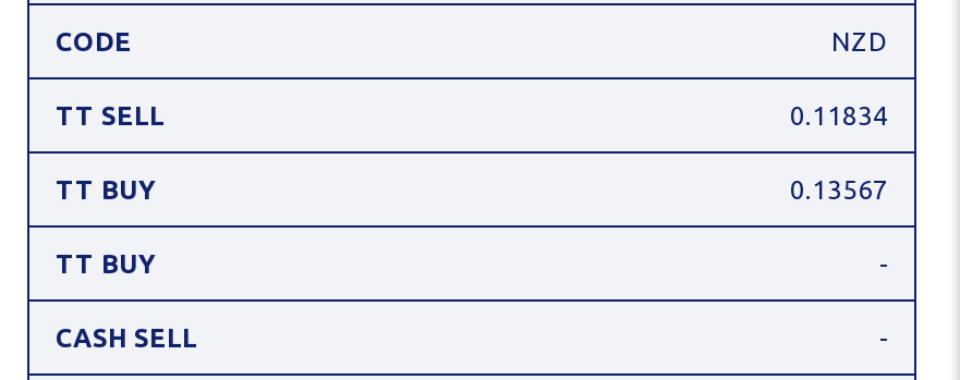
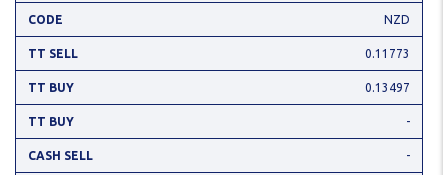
[790,101,888,130] 0.11834 -> [365,47,410,60] 0.11773
[790,175,888,204] 0.13567 -> [365,81,410,94] 0.13497

